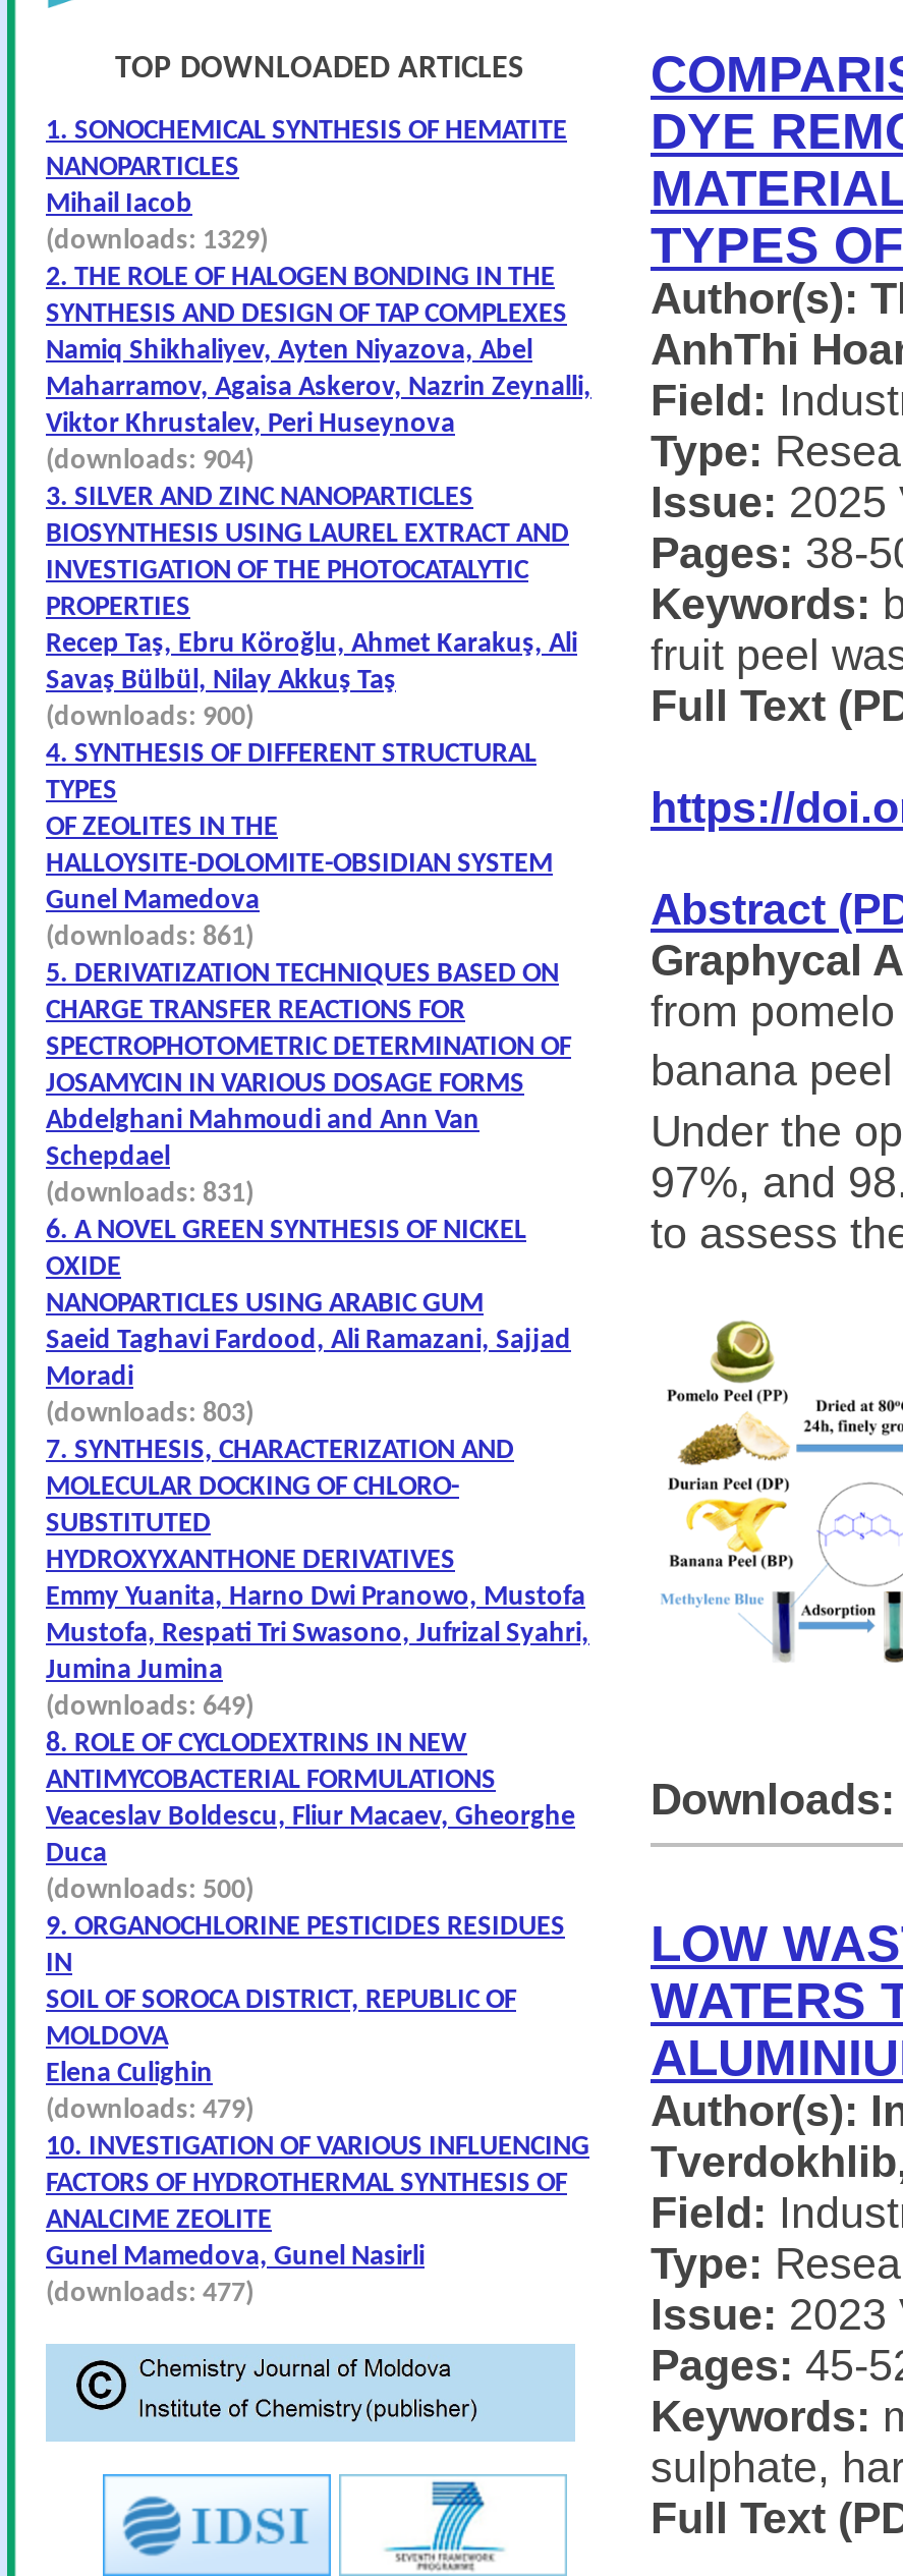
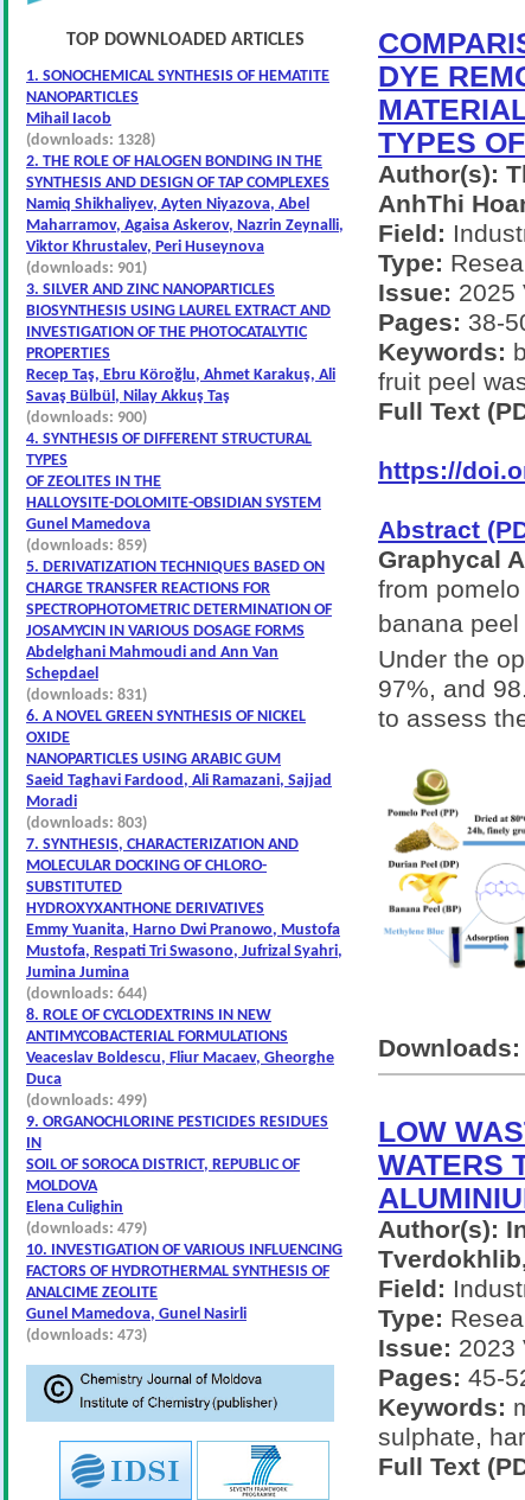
[46,226,268,257] (downloads: 1329) -> [26,132,155,149] (downloads: 1328)
[46,446,253,477] (downloads: 904) -> [26,260,147,277] (downloads: 901)
[46,922,253,953] (downloads: 861) -> [26,537,147,555] (downloads: 859)
[46,1692,253,1723] (downloads: 649) -> [26,985,147,1003] (downloads: 644)
[46,1875,253,1906] (downloads: 500) -> [26,1092,147,1110] (downloads: 499)
[46,2279,253,2309] (downloads: 477) -> [26,1327,147,1345] (downloads: 473)

